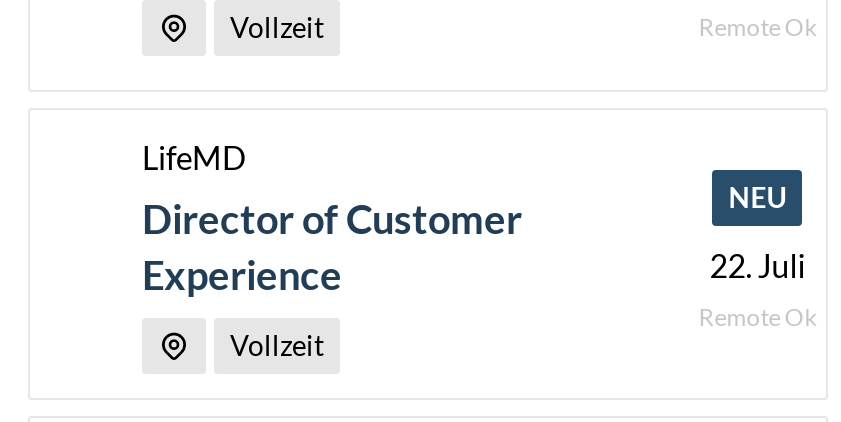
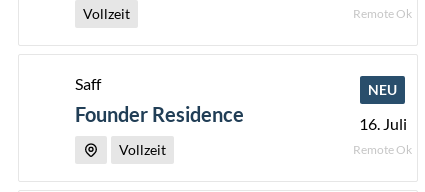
[142,138,246,176] LifeMD -> [75,74,101,93] Saff
[142,194,522,298] Director of Customer | Experience -> [75,102,244,126] Founder Residence
[710,246,806,284] 22. Juli -> [359,114,407,133] 16. Juli

